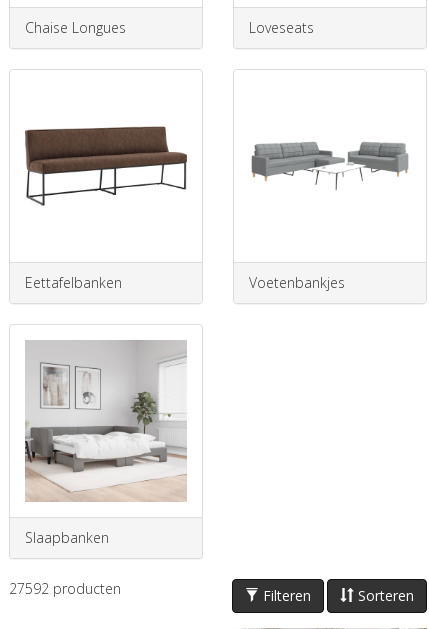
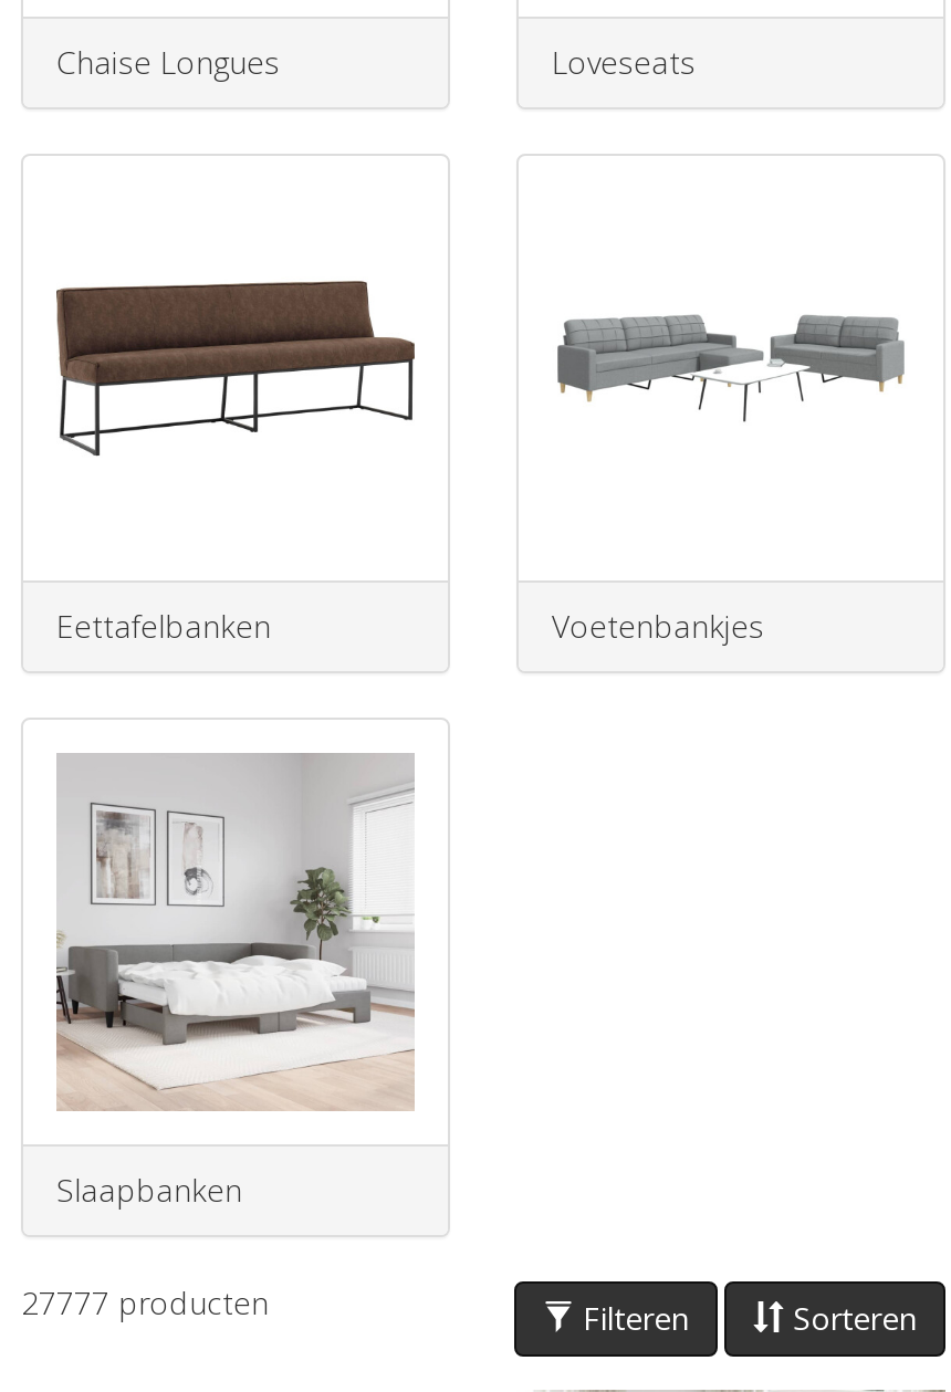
[9,579,121,598] 27592 producten -> [21,1281,269,1323] 27777 producten

